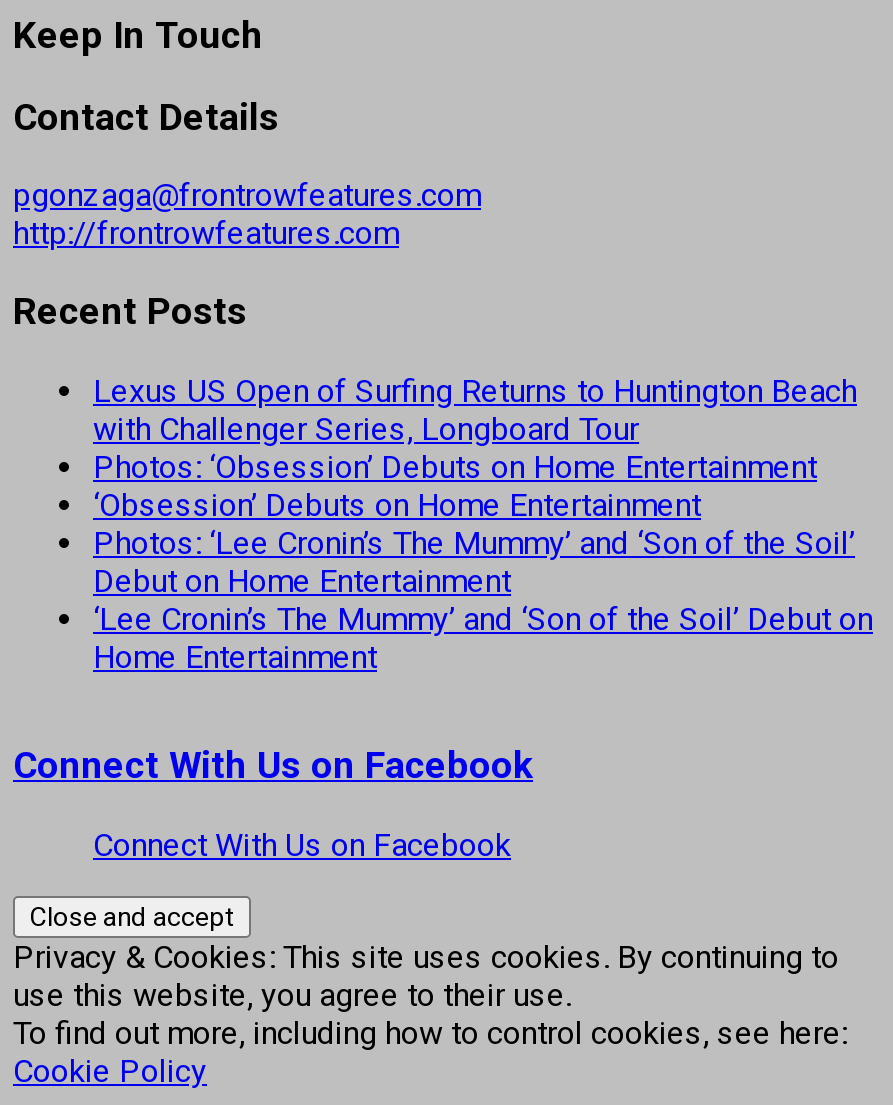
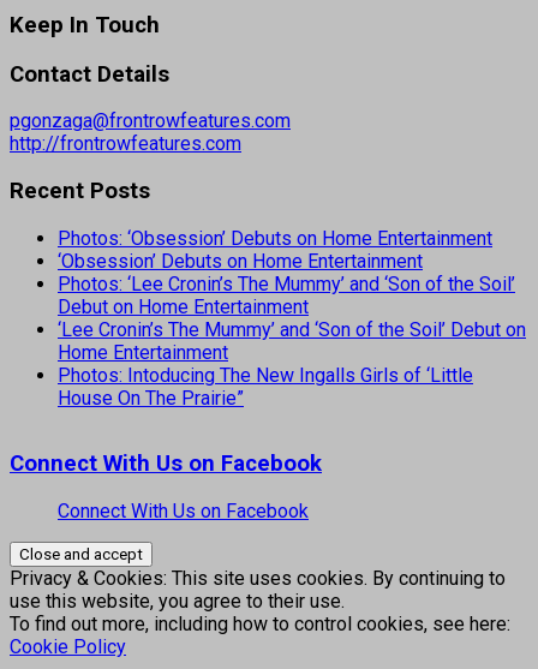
[93,371,857,447] Lexus US Open of Surfing Returns to Huntington Beach | with Challenger Series, Longboard Tour -> none
moved [93,447,873,675] -> [58,227,526,364]: Photos: ‘Obsession’ Debuts on Home Entertainment | ‘Obsession’ Debuts on Home Entertainment | Photos: ‘Lee Cronin’s The Mummy’ and ‘Son of the Soil’ | Debut on Home Entertainment | ‘Lee Cronin’s The Mummy’ and ‘Son of the Soil’ Debut on | Home Entertainment
none -> [58,364,473,409] Photos: Intoducing The New Ingalls Girls of ‘Little | House On The Prairie”

